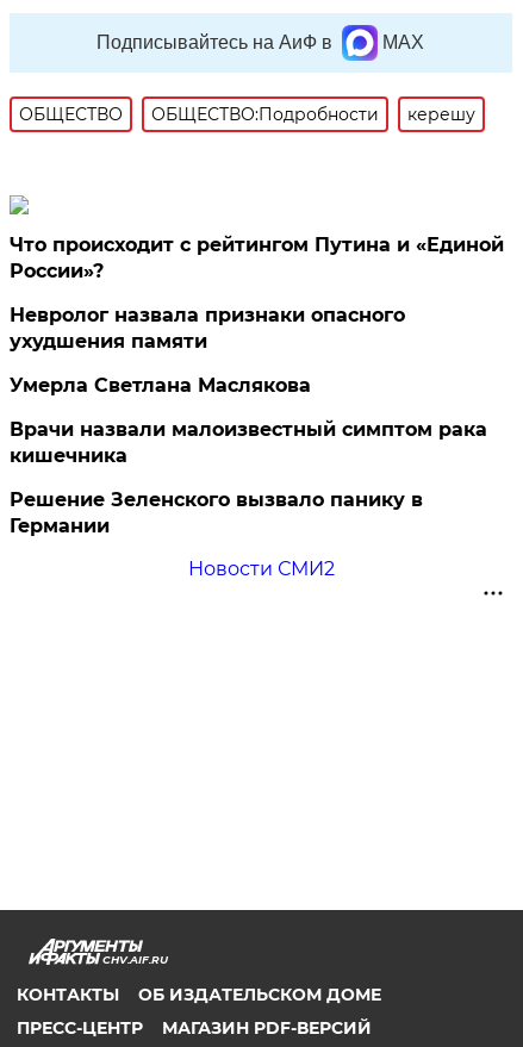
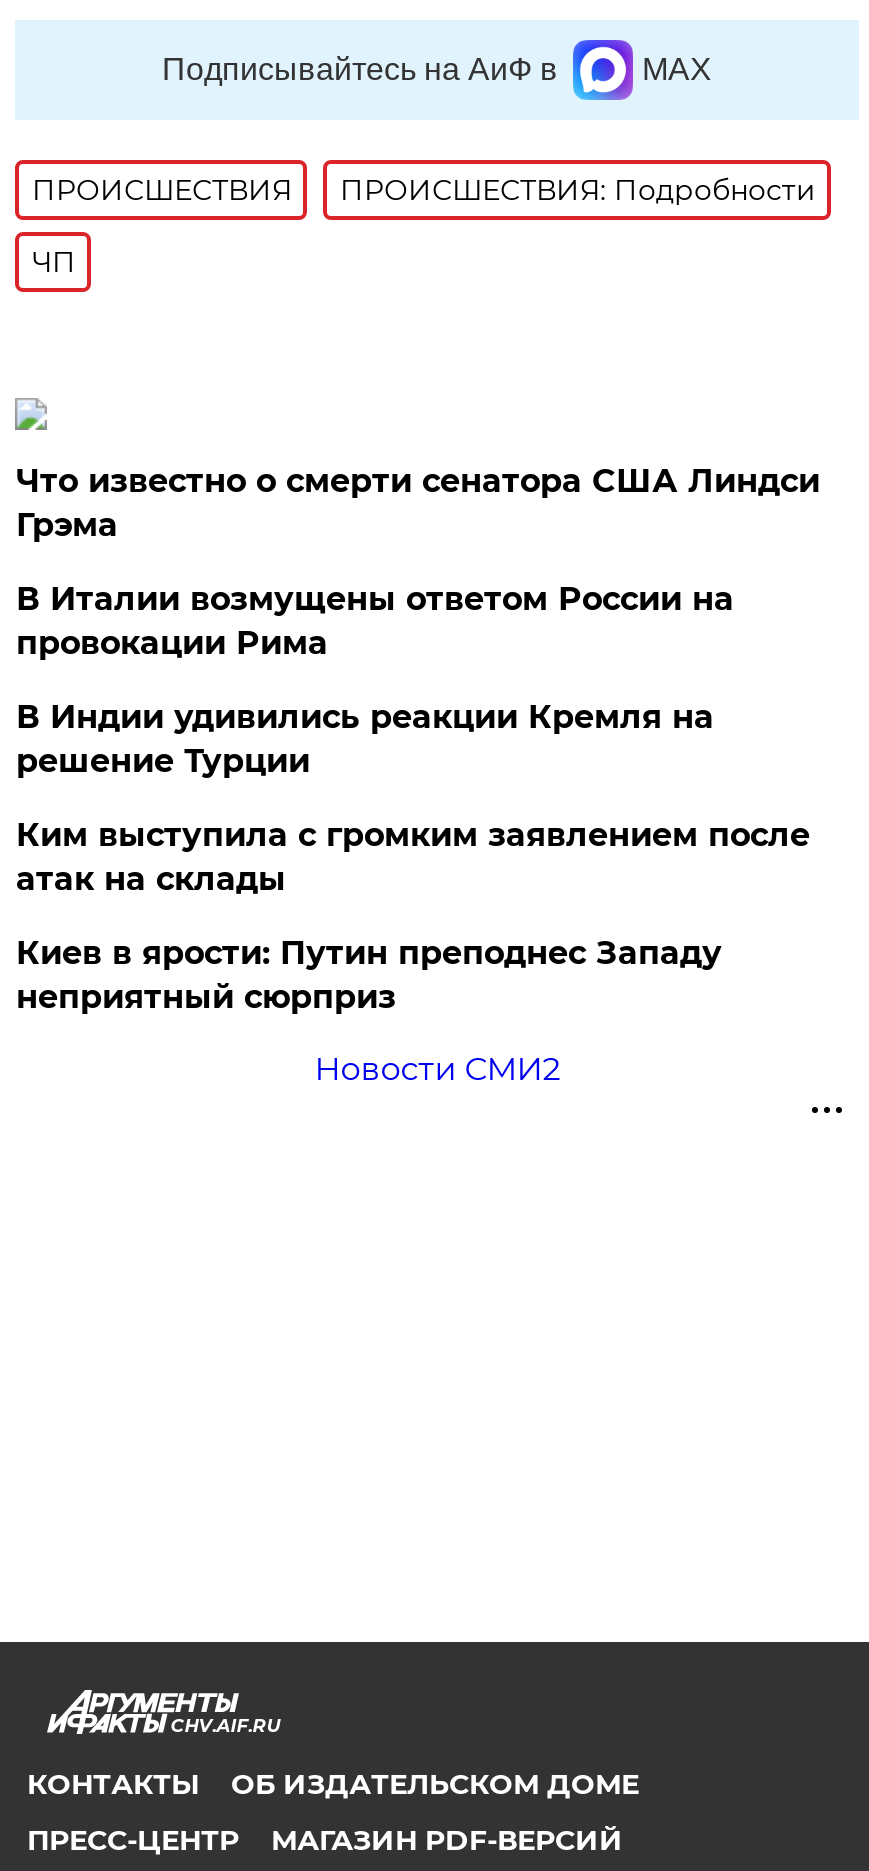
[20,104,476,125] ОБЩЕСТВО | ОБЩЕСТВО:Подробности | керешу -> [32,172,816,280] ПРОИСШЕСТВИЯ | ПРОИСШЕСТВИЯ: Подробности | ЧП
[10,233,504,537] Что происходит с рейтингом Путина и «Единой | России»? | Невролог назвала признаки опасного | ухудшения памяти | Умерла Светлана Маслякова | Врачи назвали малоизвестный симптом рака | кишечника | Решение Зеленского вызвало панику в | Германии -> [16,462,820,1016] Что известно о смерти сенатора США Линдси | Грэма | В Италии возмущены ответом России на | провокации Рима | В Индии удивились реакции Кремля на | решение Турции | Ким выступила с громким заявлением после | атак на склады | Киев в ярости: Путин преподнес Западу | неприятный сюрприз

